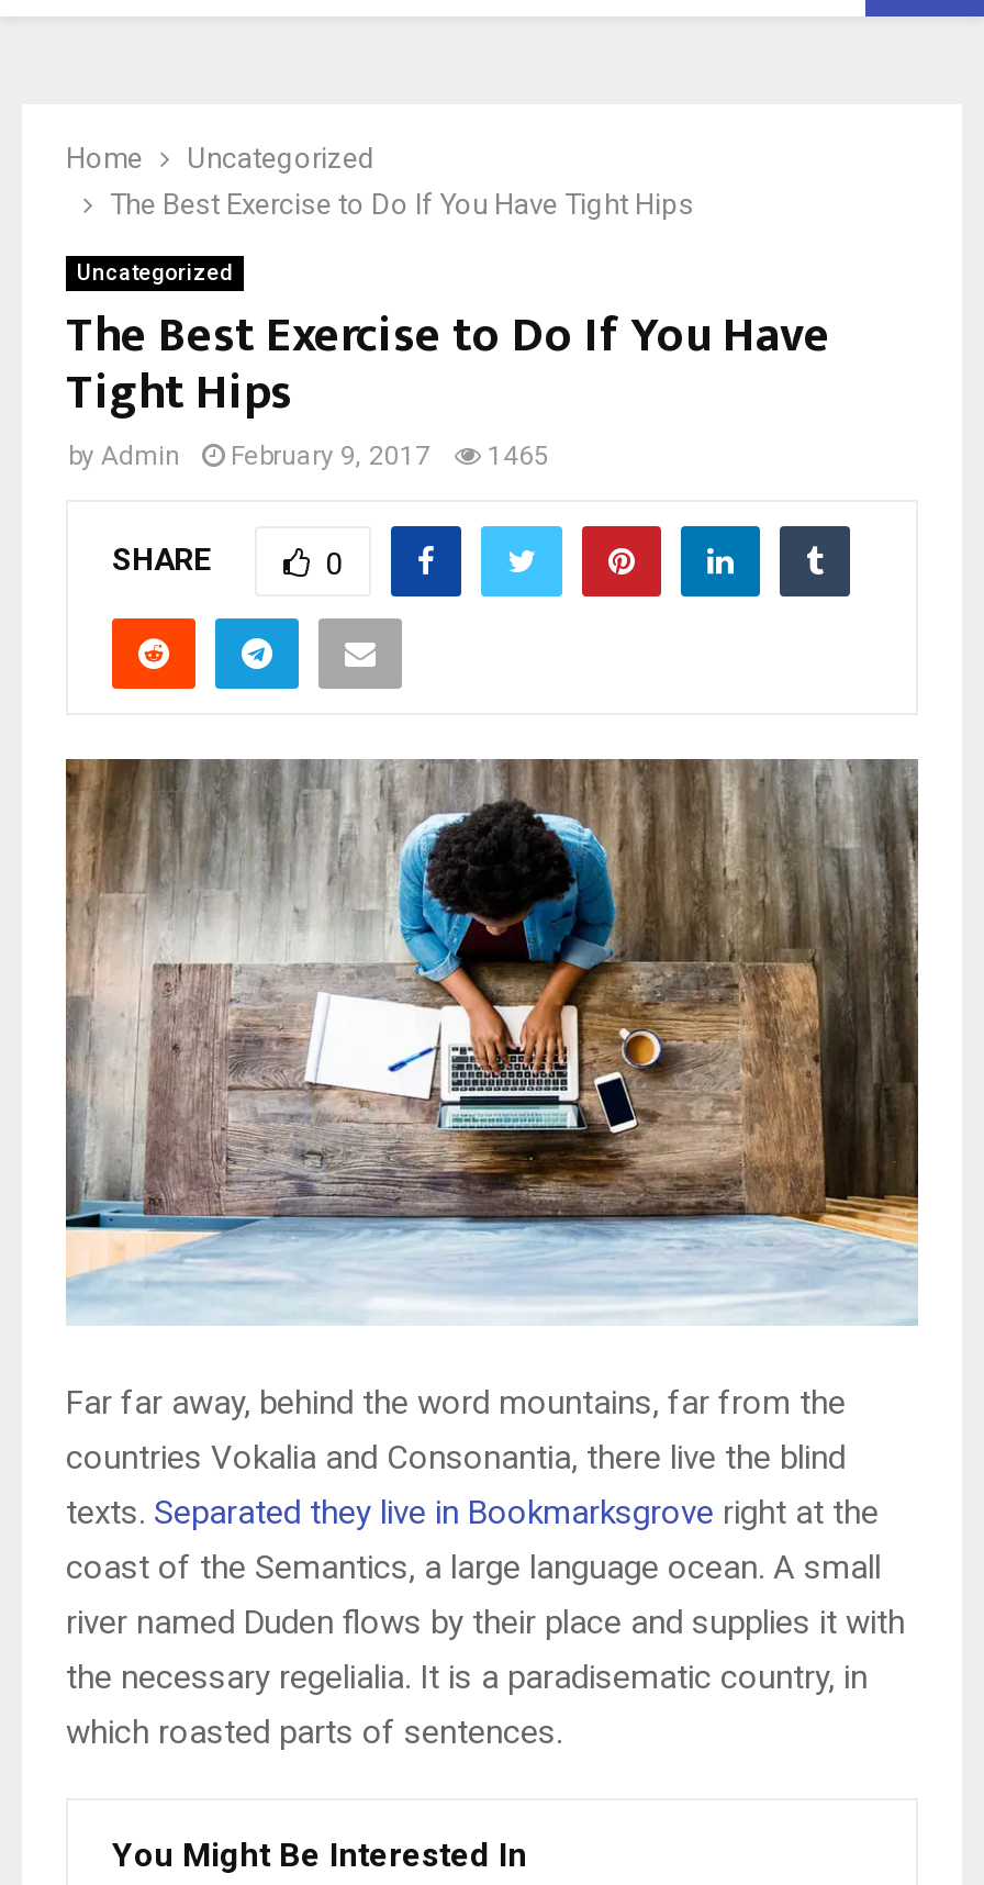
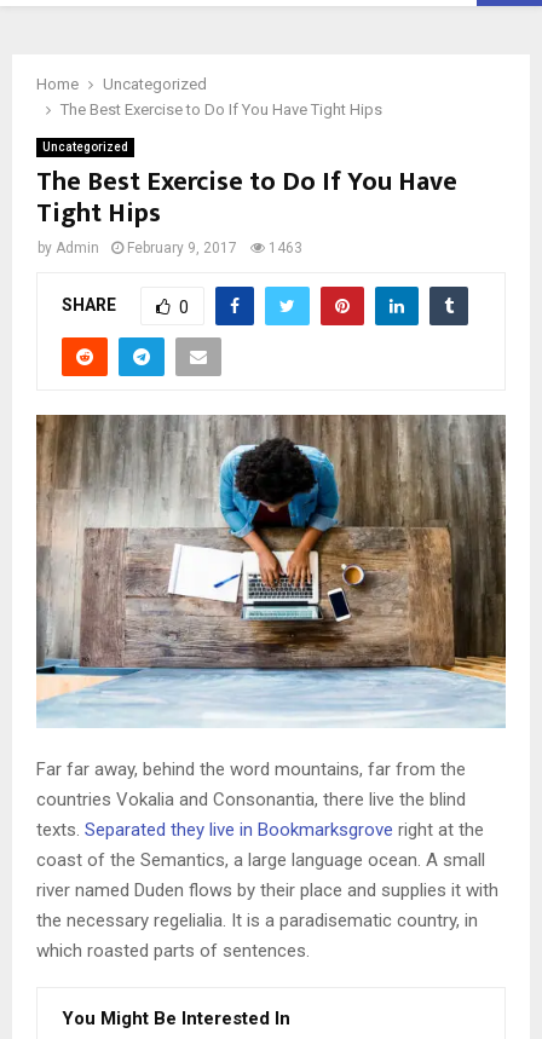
[68,440,549,471] by Admin February 9, 2017 1465 -> [38,239,302,256] by Admin February 9, 2017 1463

